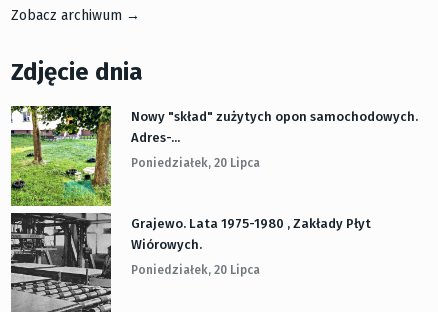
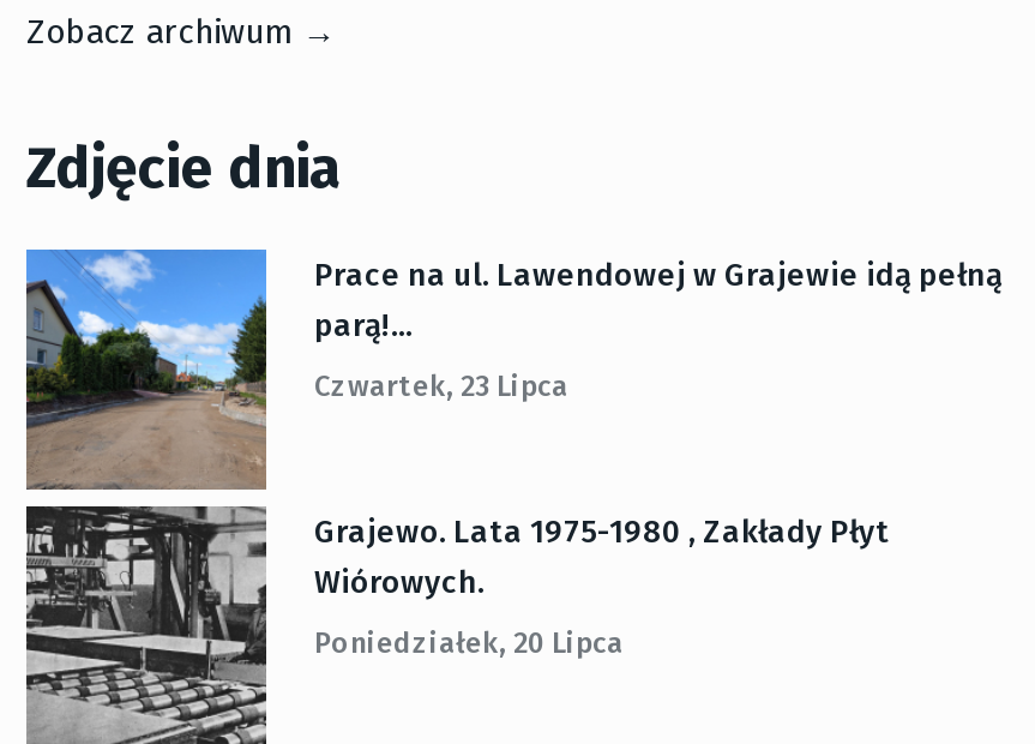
[10,105,418,207] [image] | Nowy "skład" zużytych opon samochodowych. | Adres-... -> [24,247,1003,490] [image] | Prace na ul. Lawendowej w Grajewie idą pełną | parą!...
[131,156,260,170] Poniedziałek, 20 Lipca -> [314,370,568,404] Czwartek, 23 Lipca

